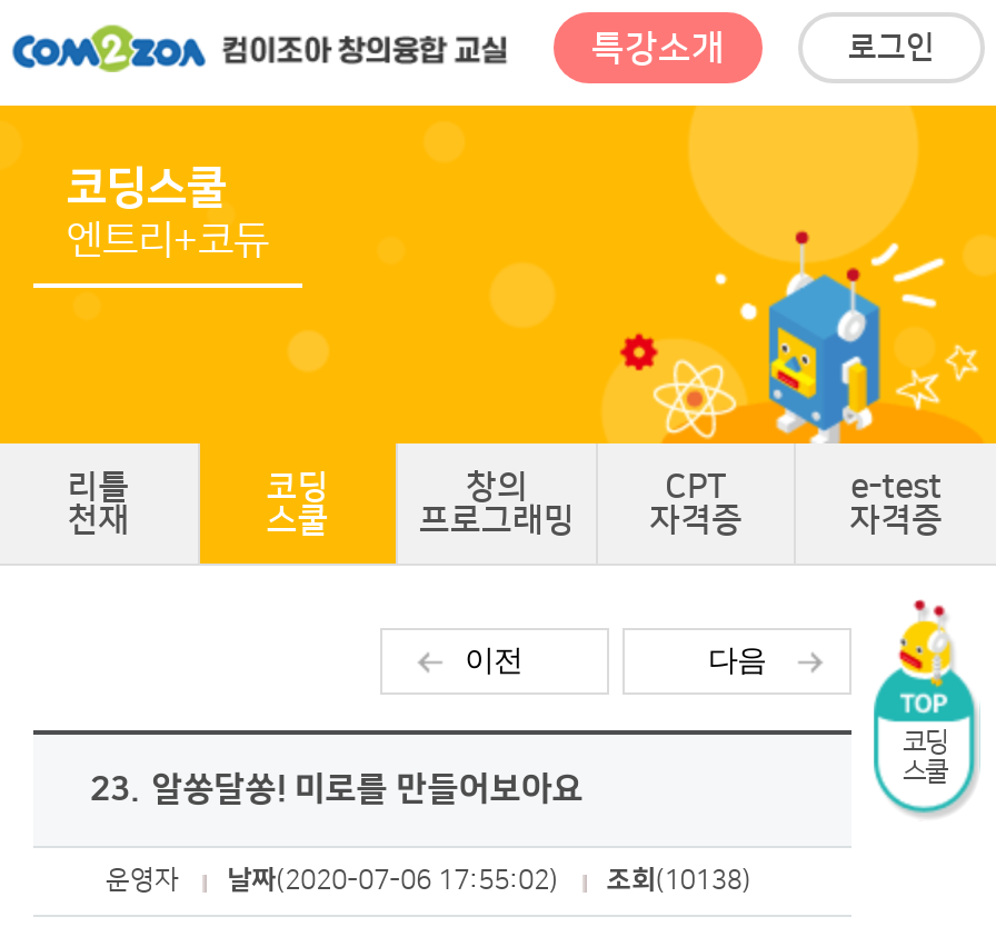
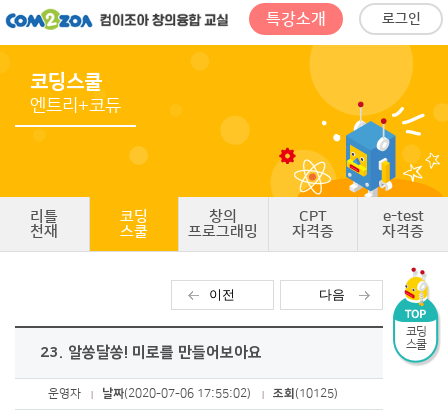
[106,867,751,895] 운영자 날짜(2020-07-06 17:55:02) 조회(10138) -> [47,387,338,400] 운영자 날짜(2020-07-06 17:55:02) 조회(10125)

